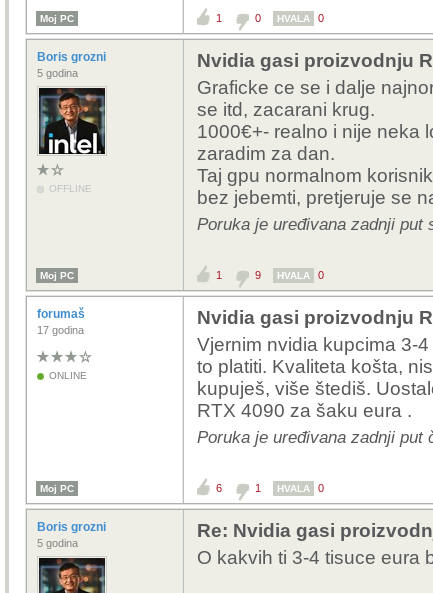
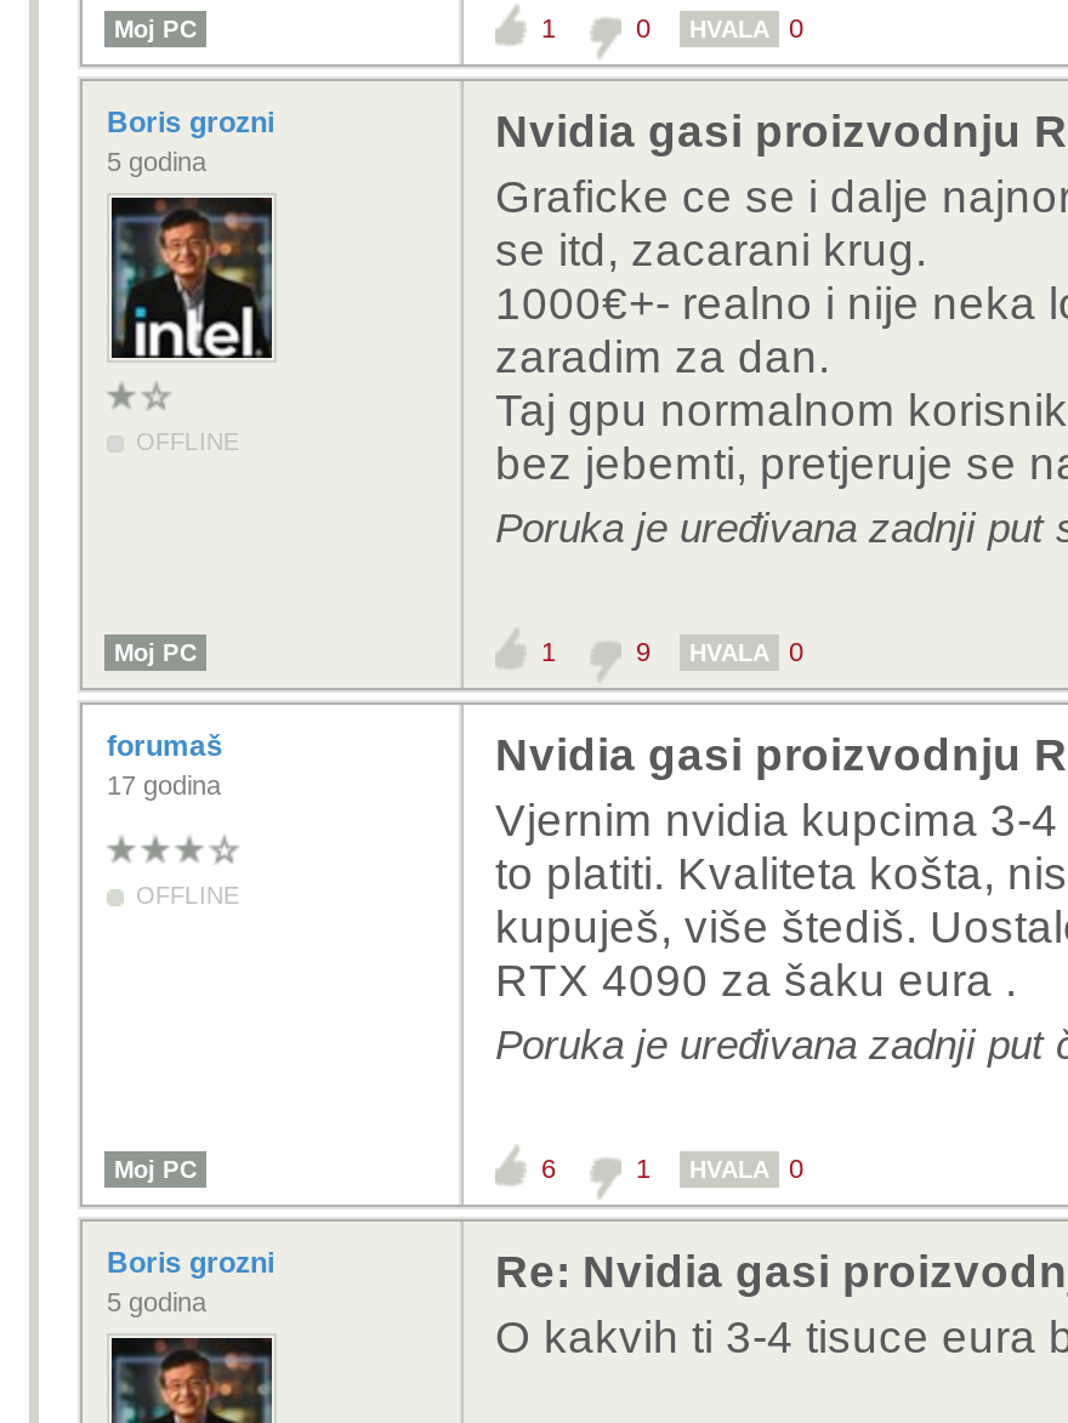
[49,370,87,381] ONLINE -> [136,882,240,909] OFFLINE

